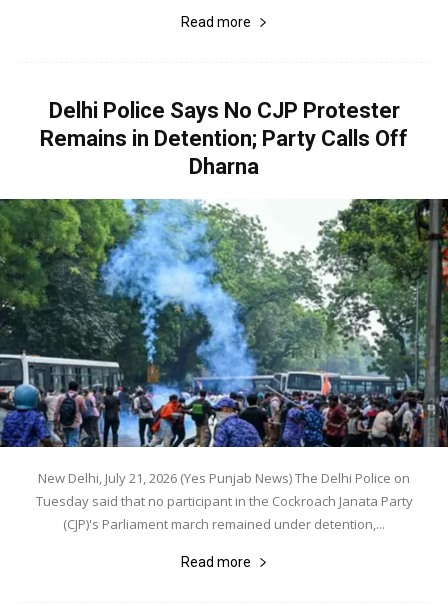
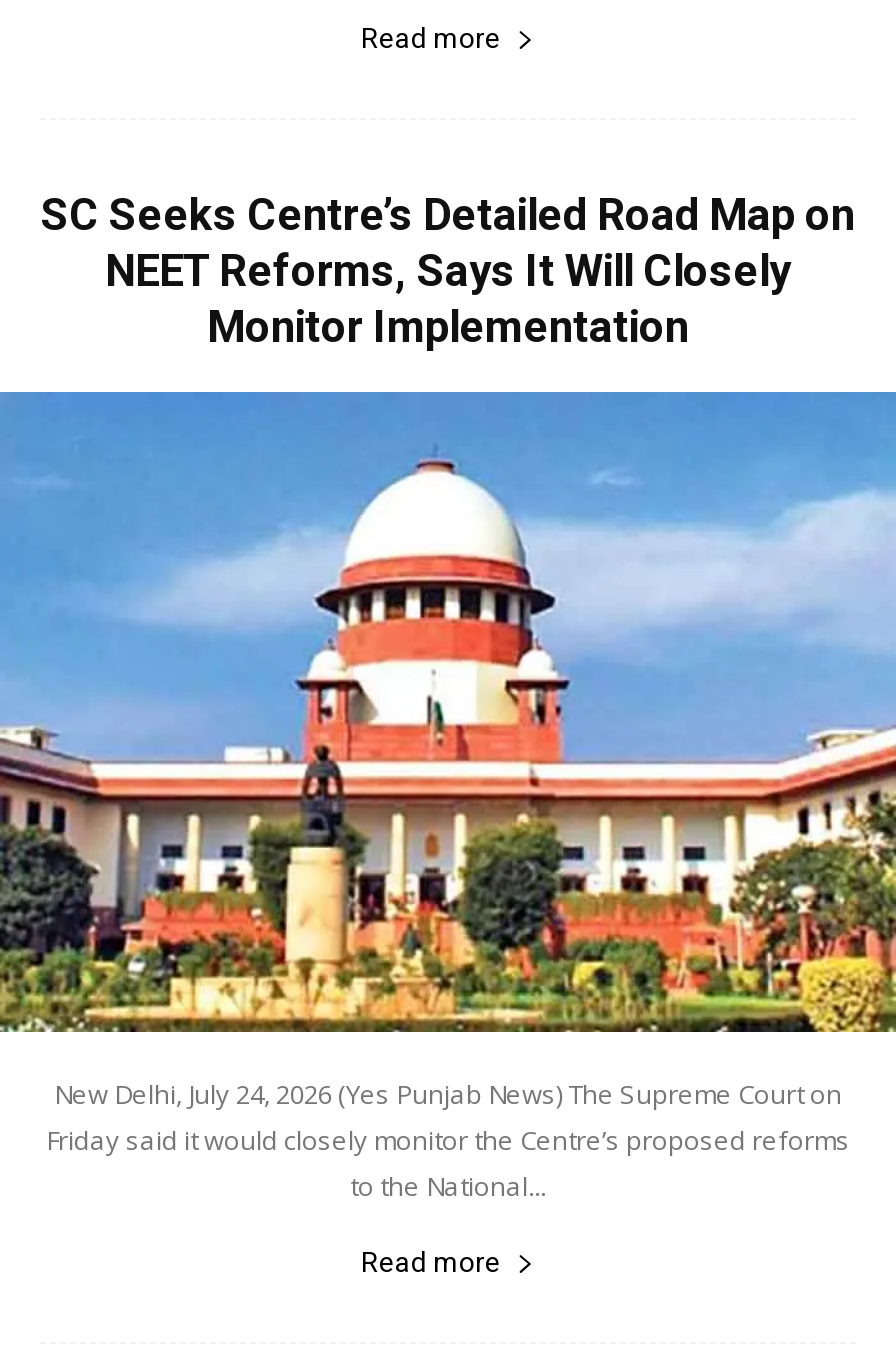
[40,98,408,179] Delhi Police Says No CJP Protester | Remains in Detention; Party Calls Off | Dharna -> [41,191,855,353] SC Seeks Centre’s Detailed Road Map on | NEET Reforms, Says It Will Closely | Monitor Implementation
[3,198,445,533] [image] | New Delhi, July 21, 2026 (Yes Punjab News) The Delhi Police on | Tuesday said that no participant in the Cockroach Janata Party | (CJP)'s Parliament march remained under detention,... -> [6,391,890,1205] [image] | New Delhi, July 24, 2026 (Yes Punjab News) The Supreme Court on | Friday said it would closely monitor the Centre’s proposed reforms | to the National...

